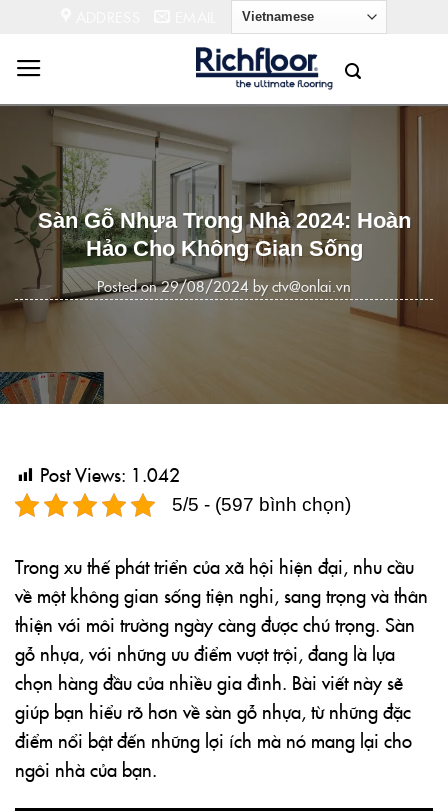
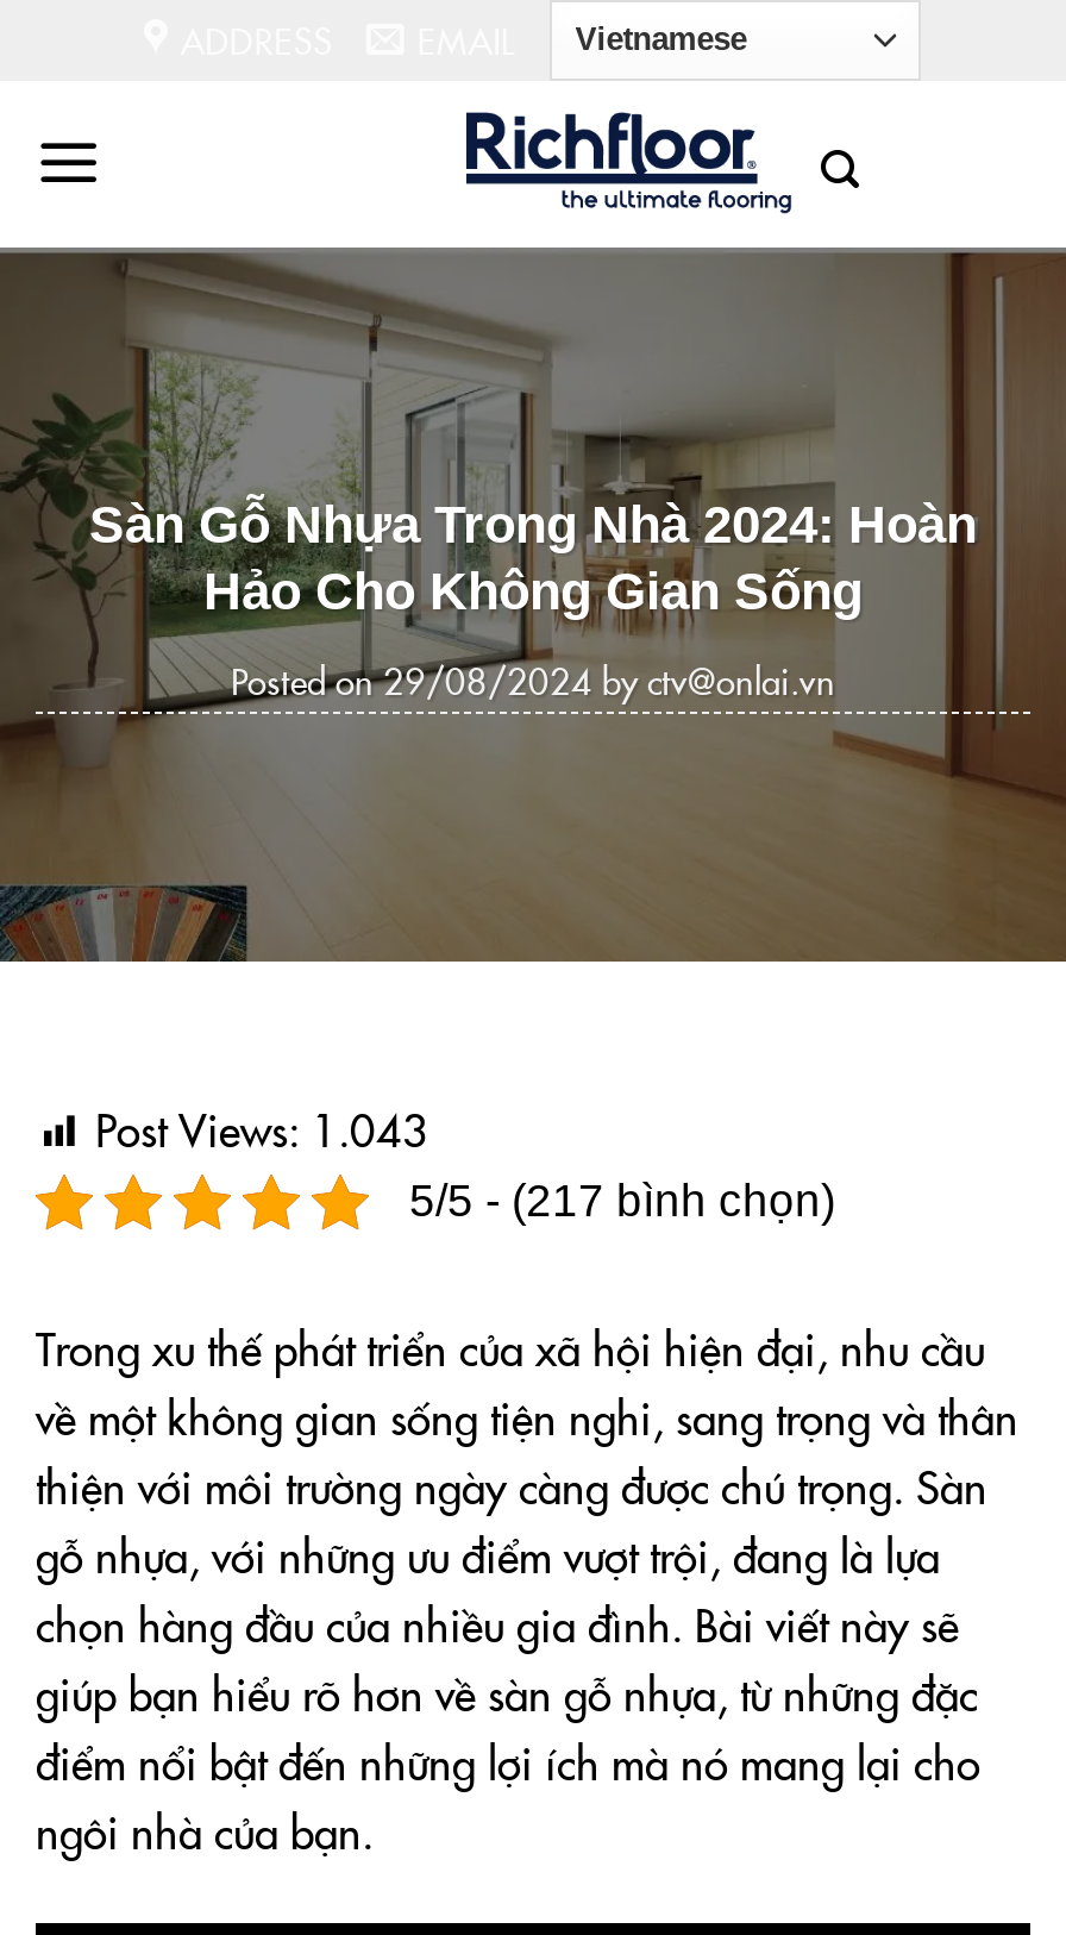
[40,461,180,487] Post Views: 1.042 -> [95,1097,428,1159] Post Views: 1.043
[172,494,351,515] 5/5 - (597 bình chọn) -> [409,1176,835,1226] 5/5 - (217 bình chọn)

